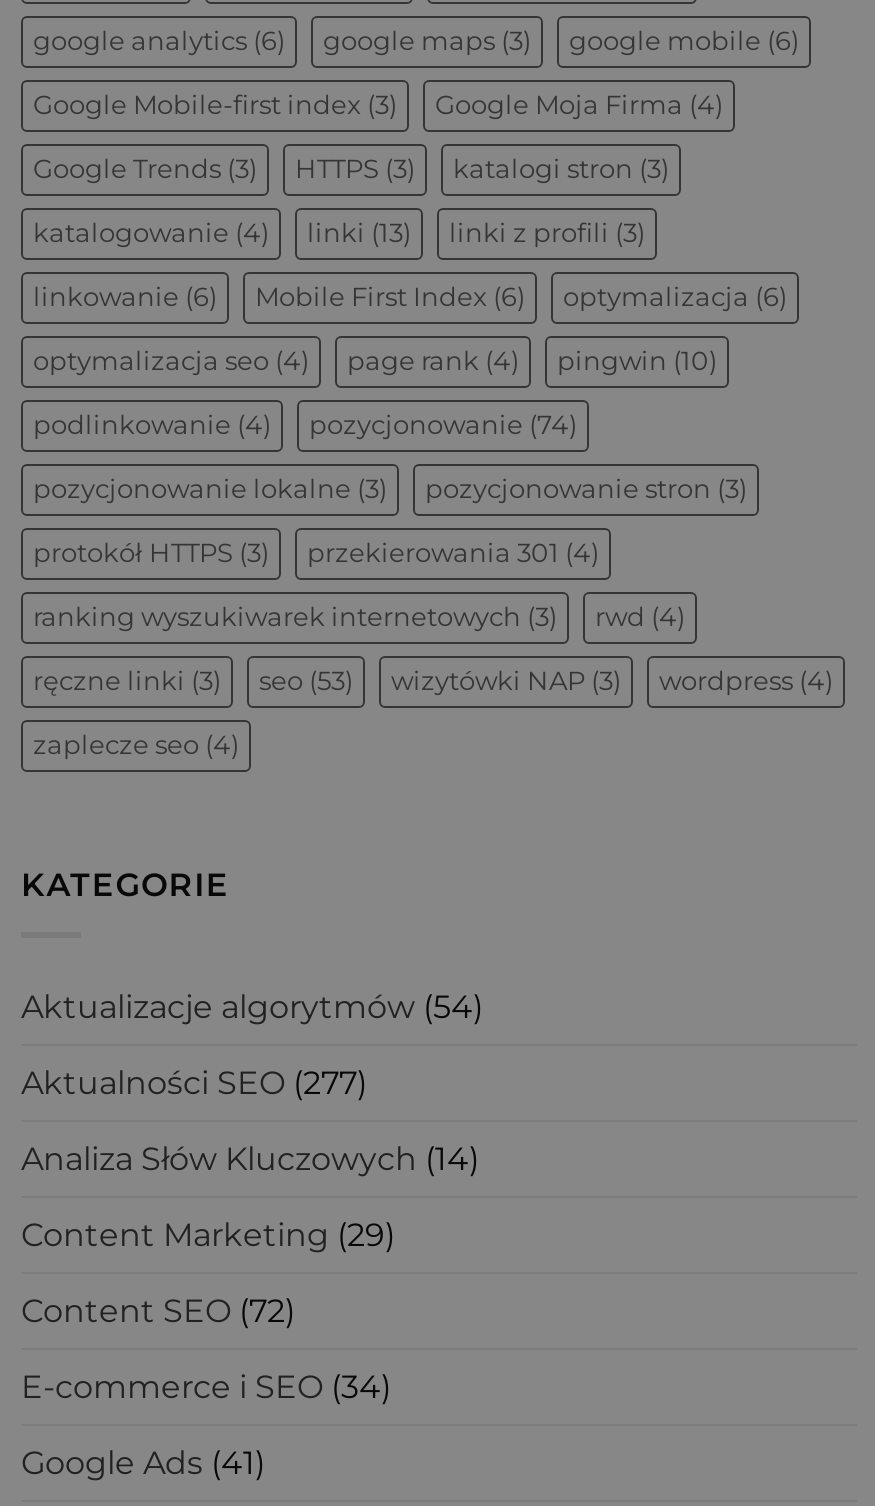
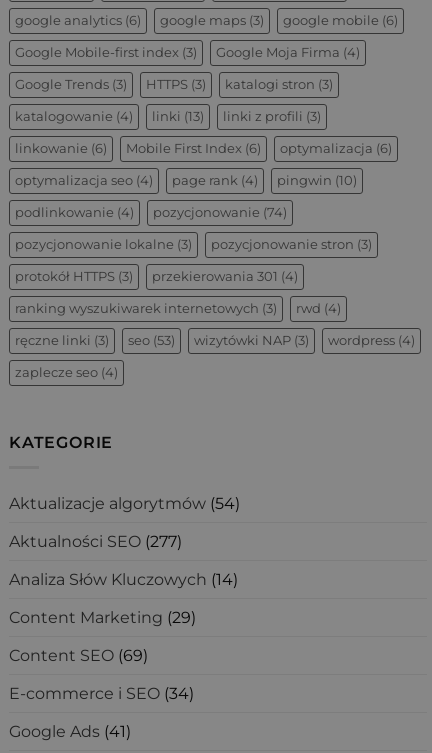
[21,1291,295,1329] Content SEO (72) -> [9,646,148,665] Content SEO (69)

